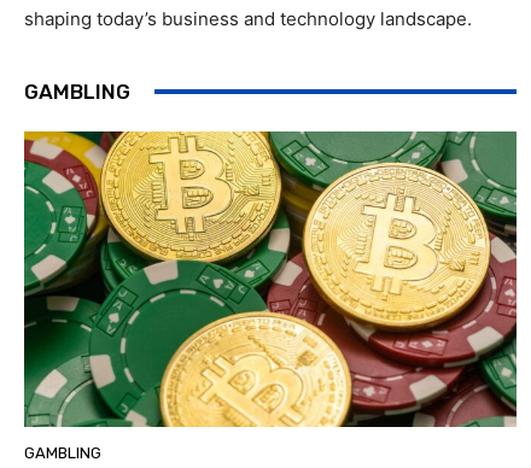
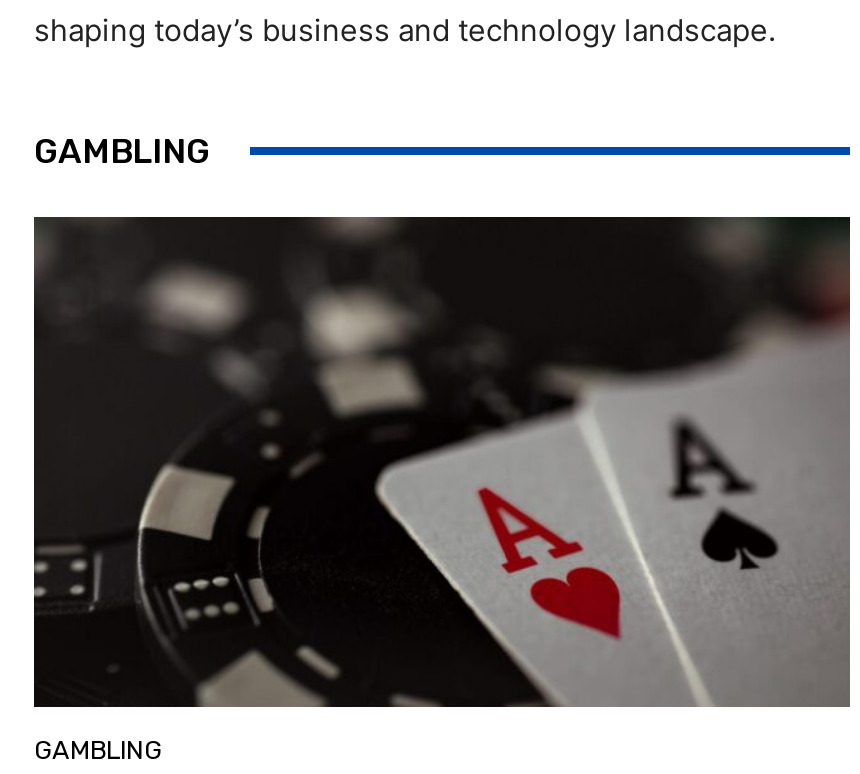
[23,130,518,428] [image] -> [32,215,850,709] [image]

